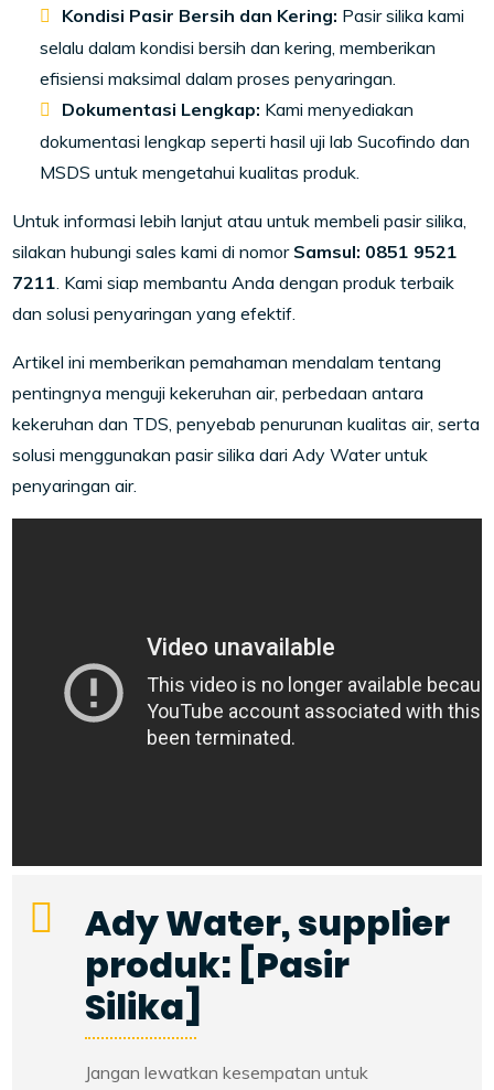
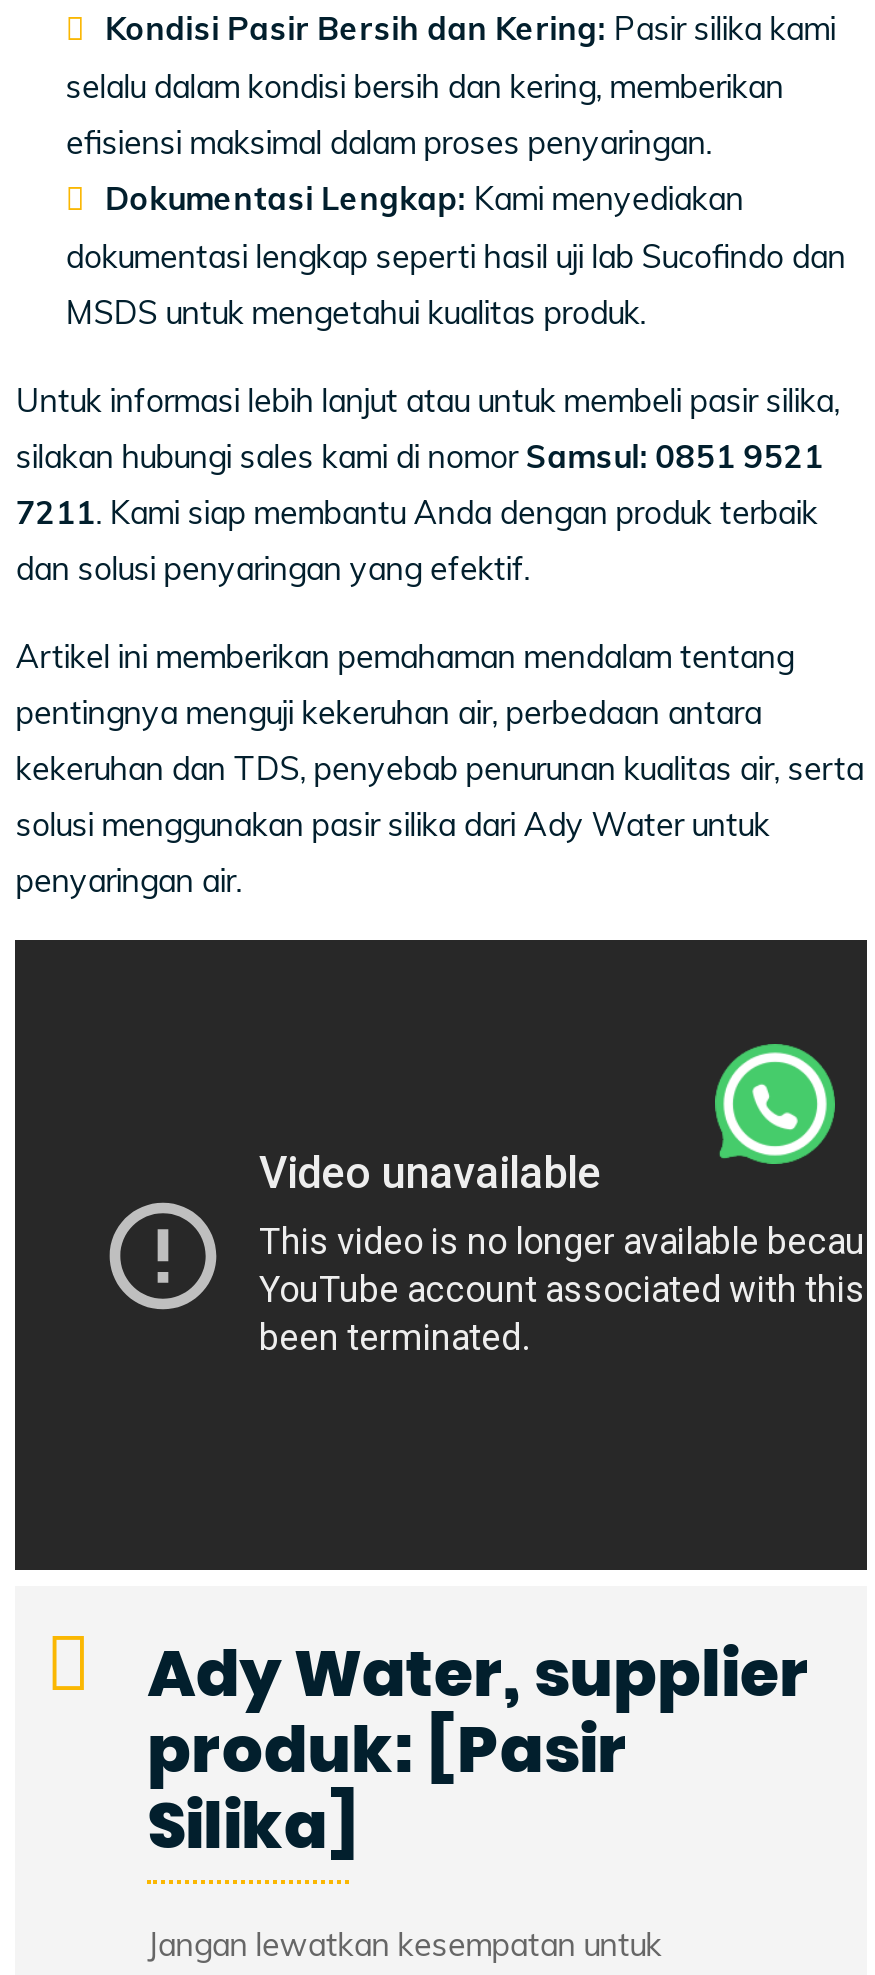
none -> [713,1042,837,1166] [image]

